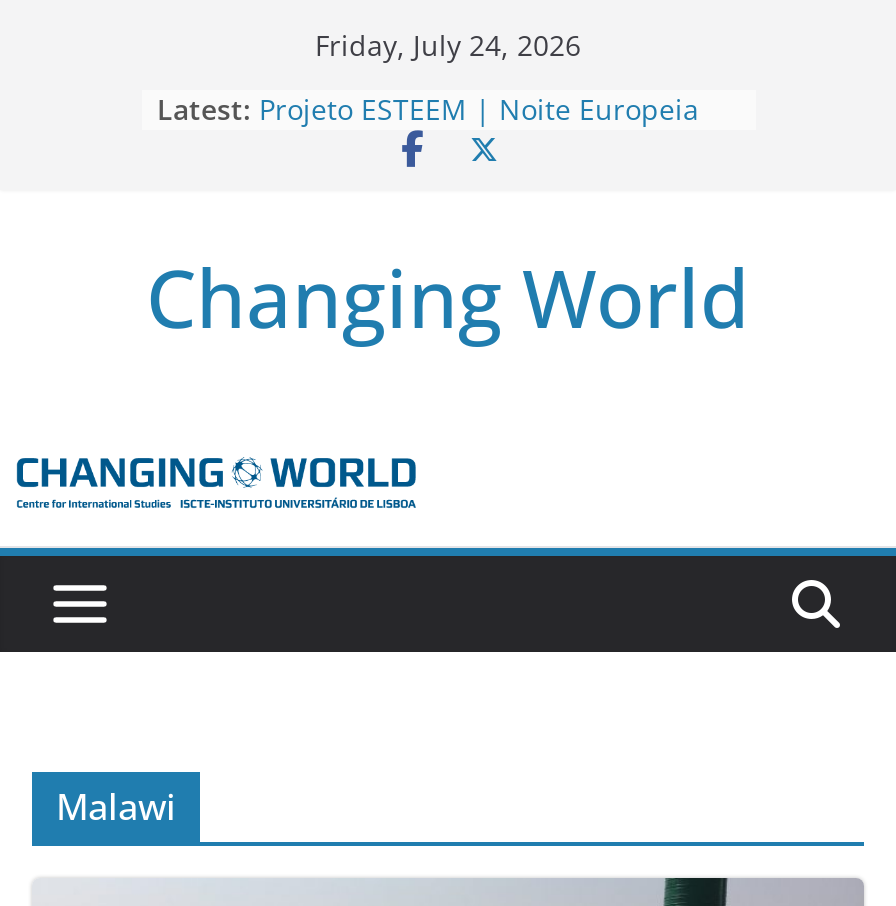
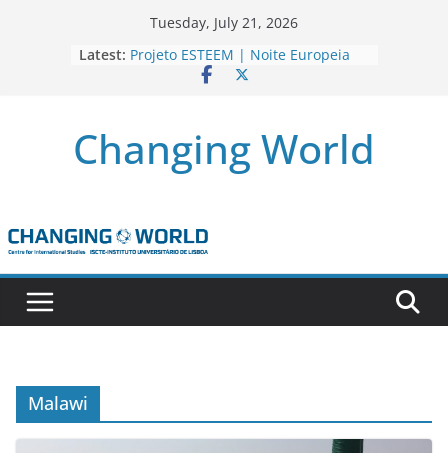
[315,26,581,64] Friday, July 24, 2026 -> [150,13,298,32] Tuesday, July 21, 2026

